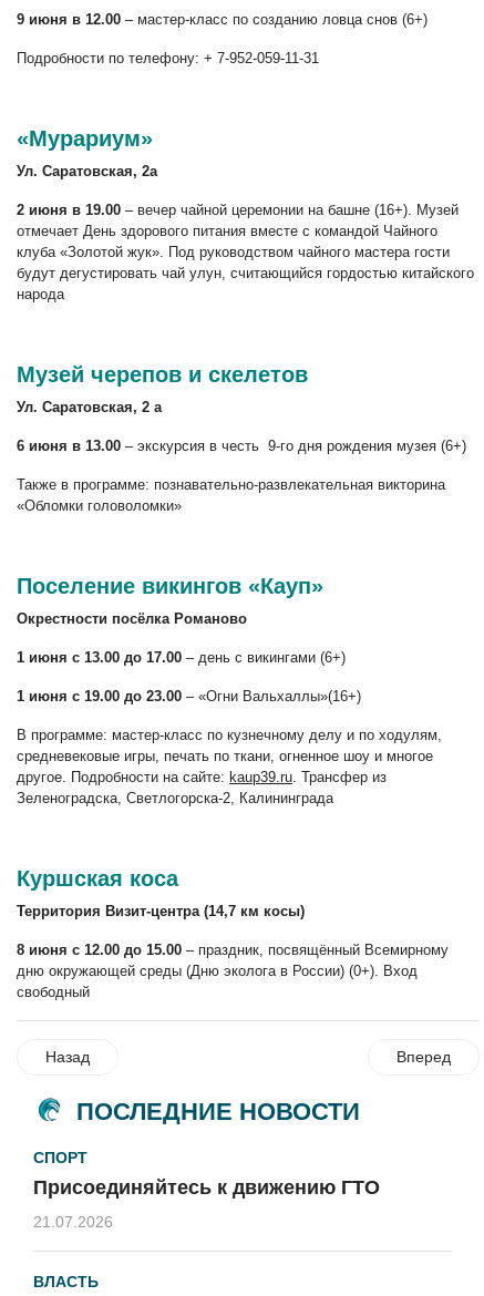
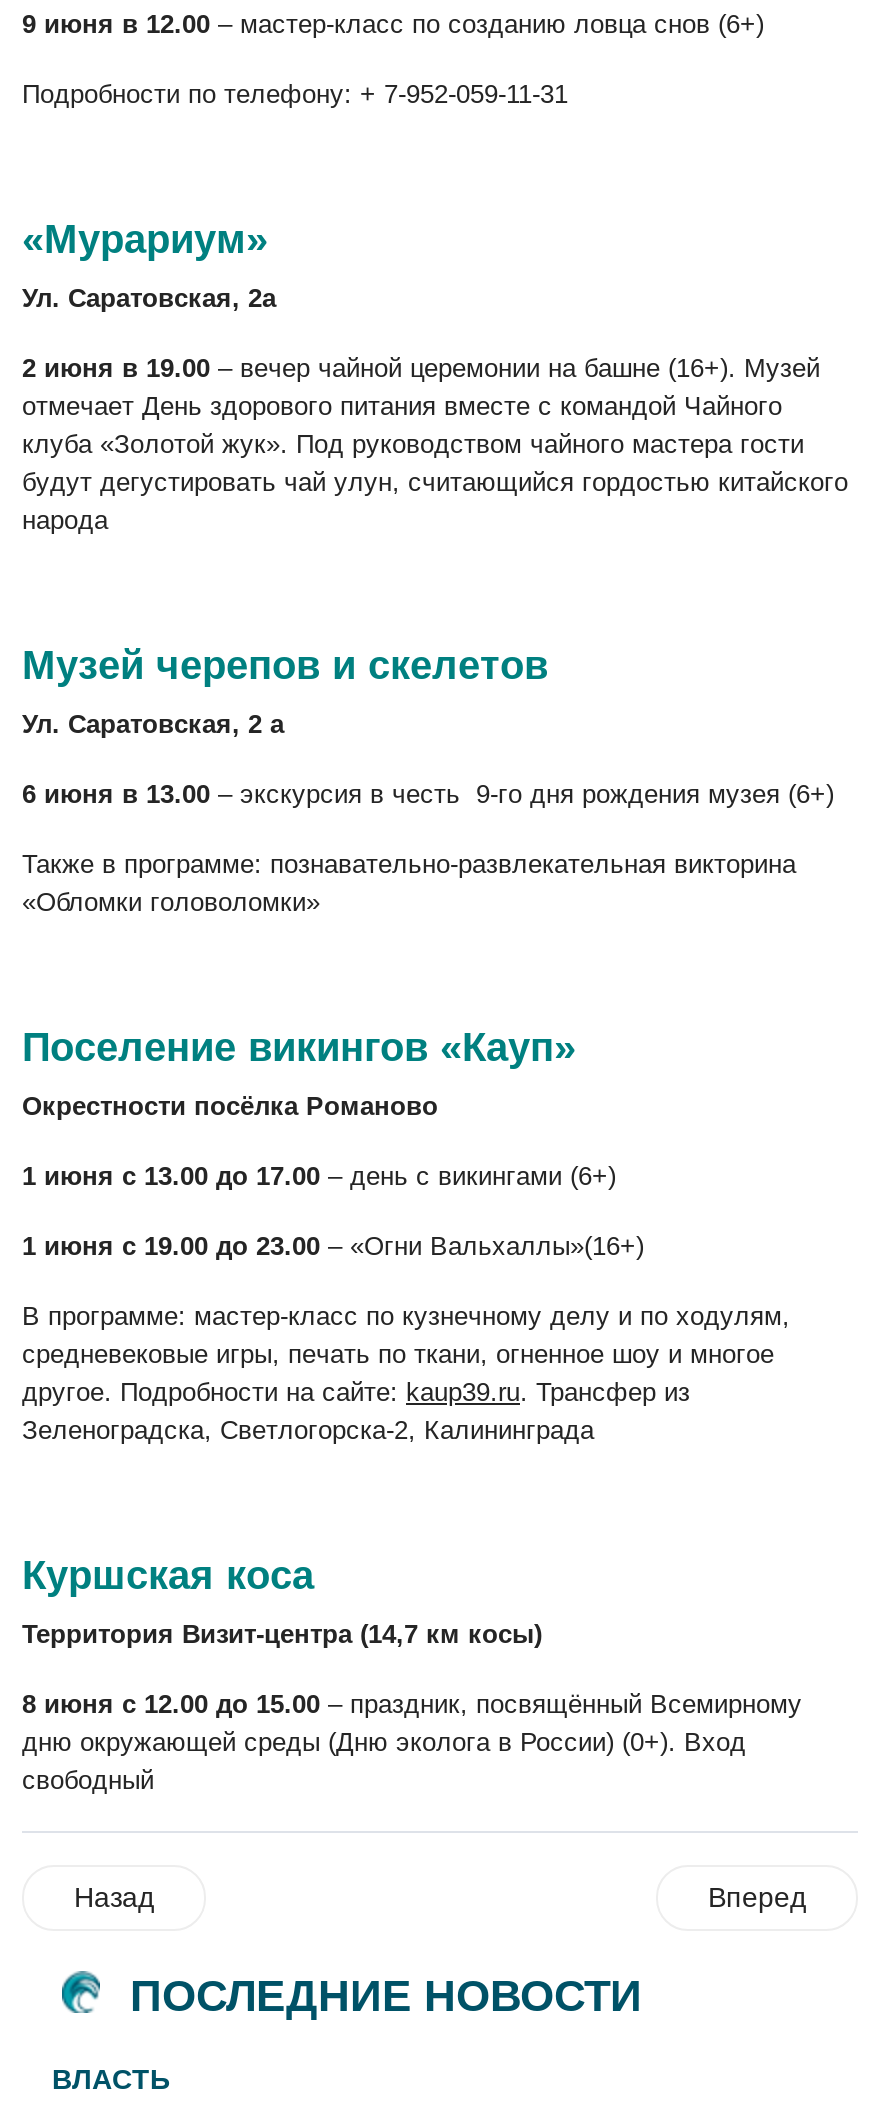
[33,1148,380,1230] СПОРТ | Присоединяйтесь к движению ГТО | 21.07.2026 -> none

